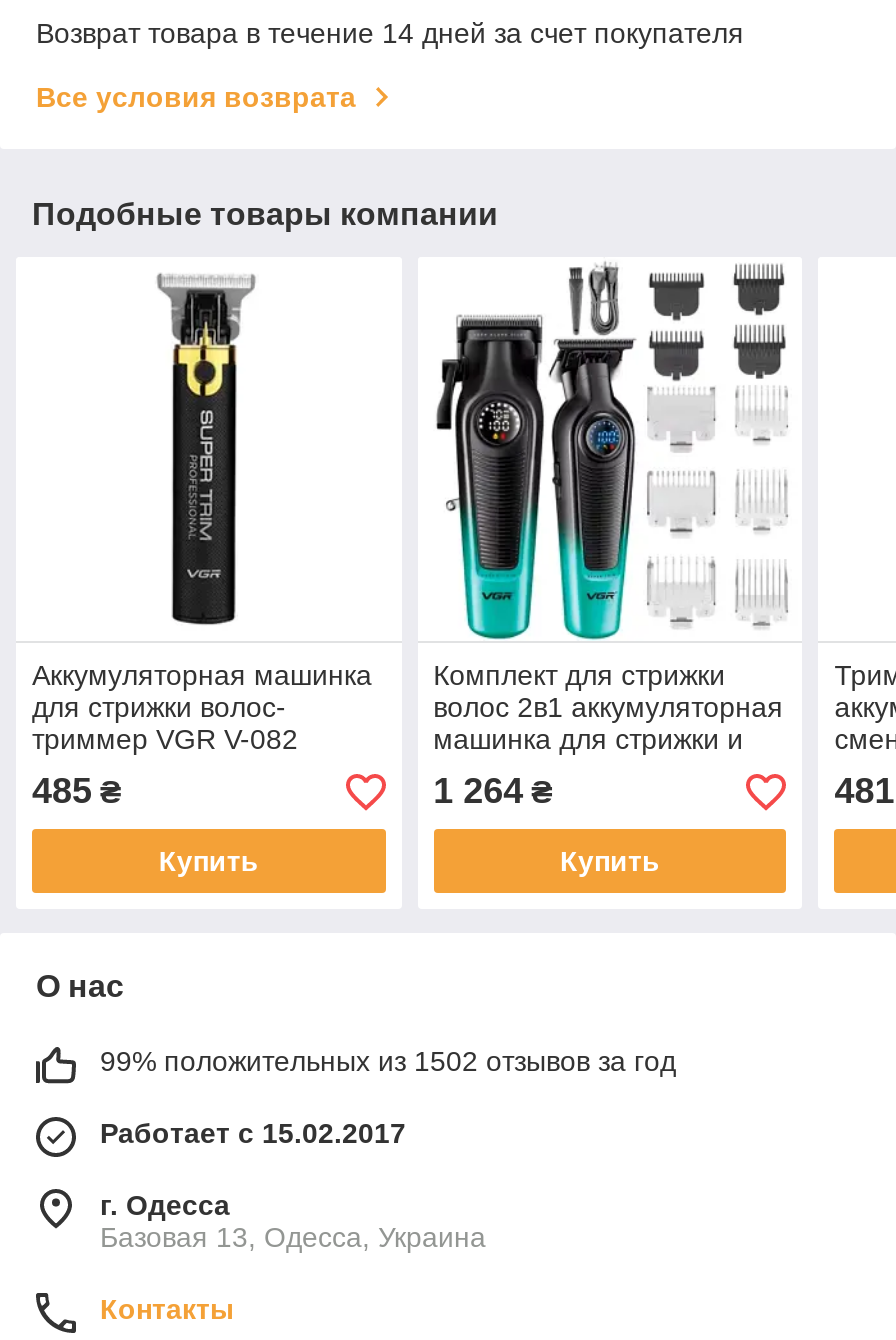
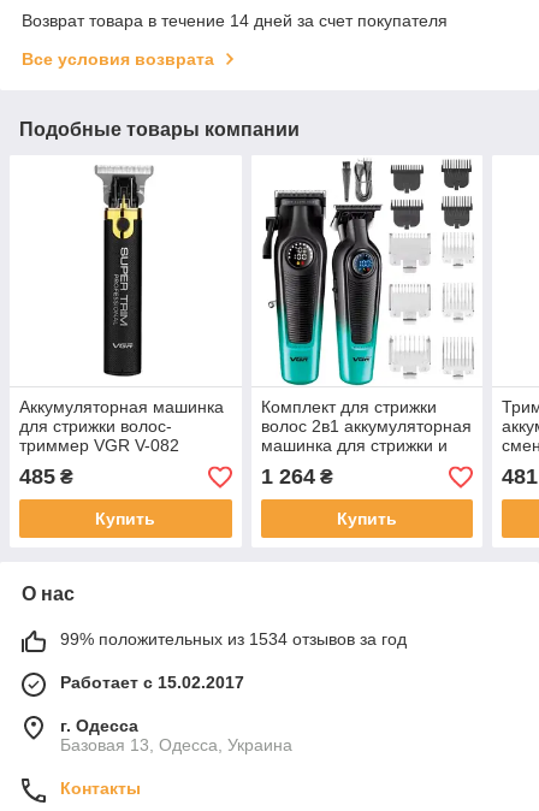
[100,1046,676,1078] 99% положительных из 1502 отзывов за год -> [60,630,407,649] 99% положительных из 1534 отзывов за год

